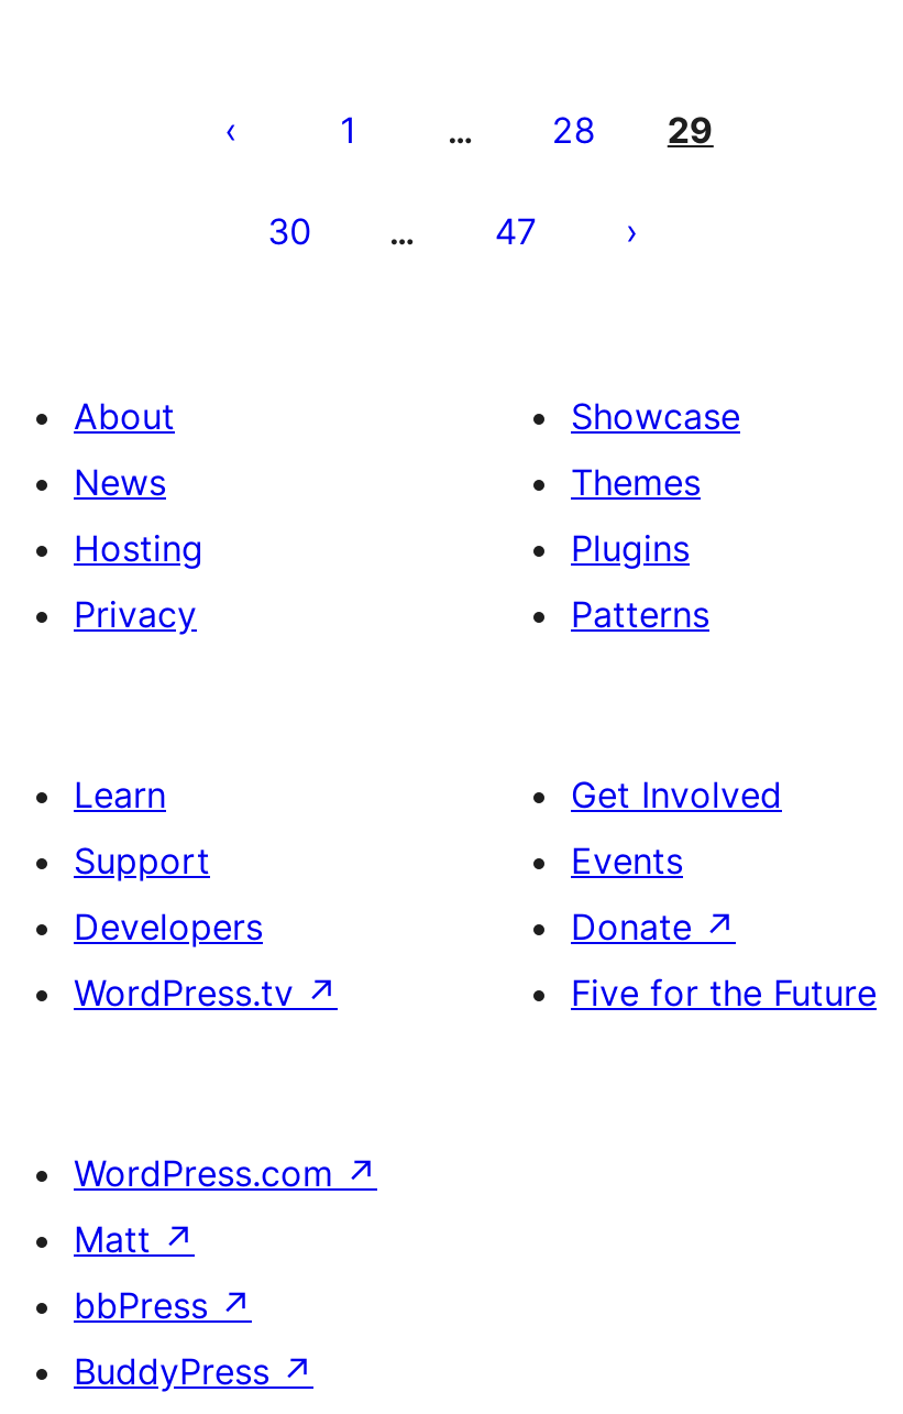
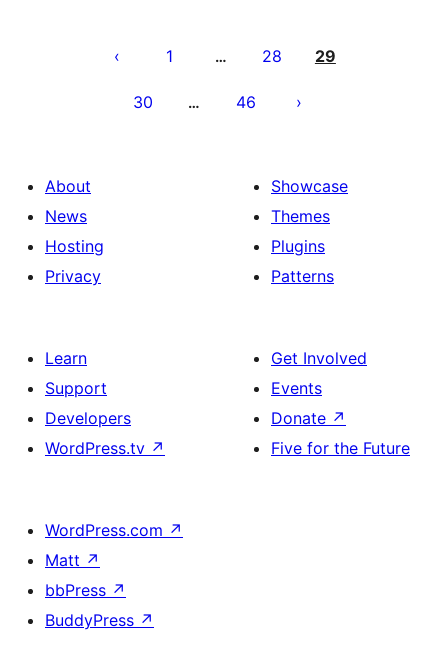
[495,209,537,253] 47 -> [236,92,256,112] 46

